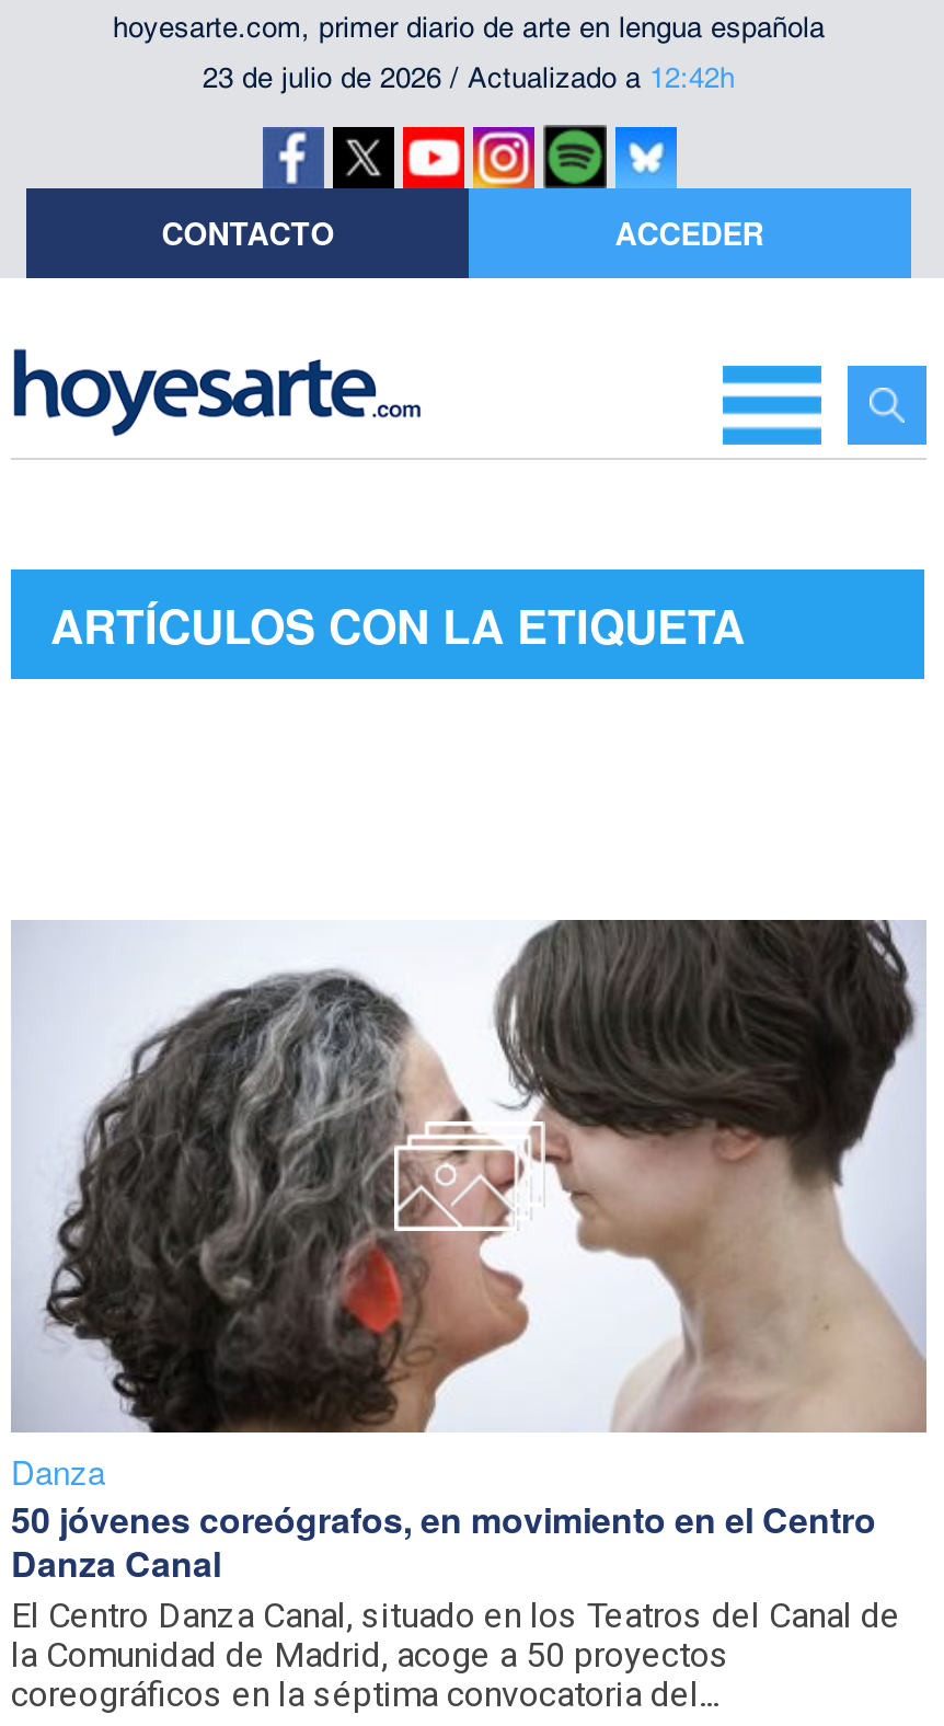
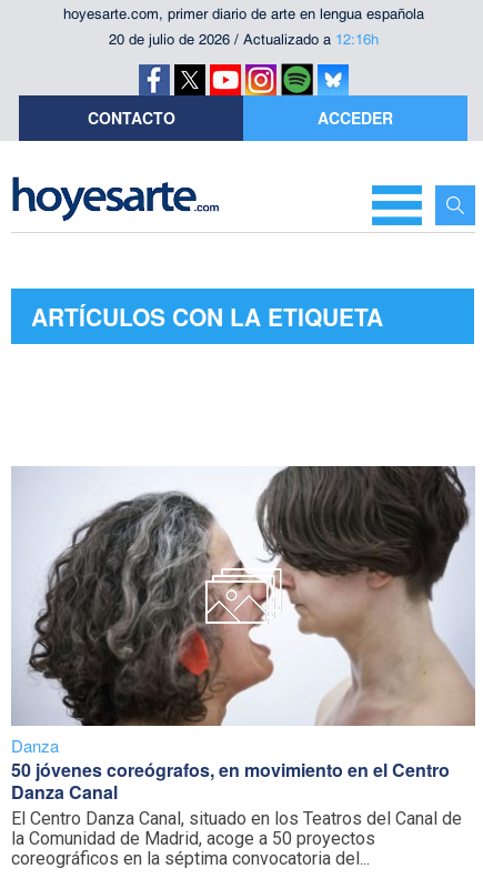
[203,61,735,94] 23 de julio de 2026 / Actualizado a 12:42h -> [108,31,378,48] 20 de julio de 2026 / Actualizado a 12:16h

